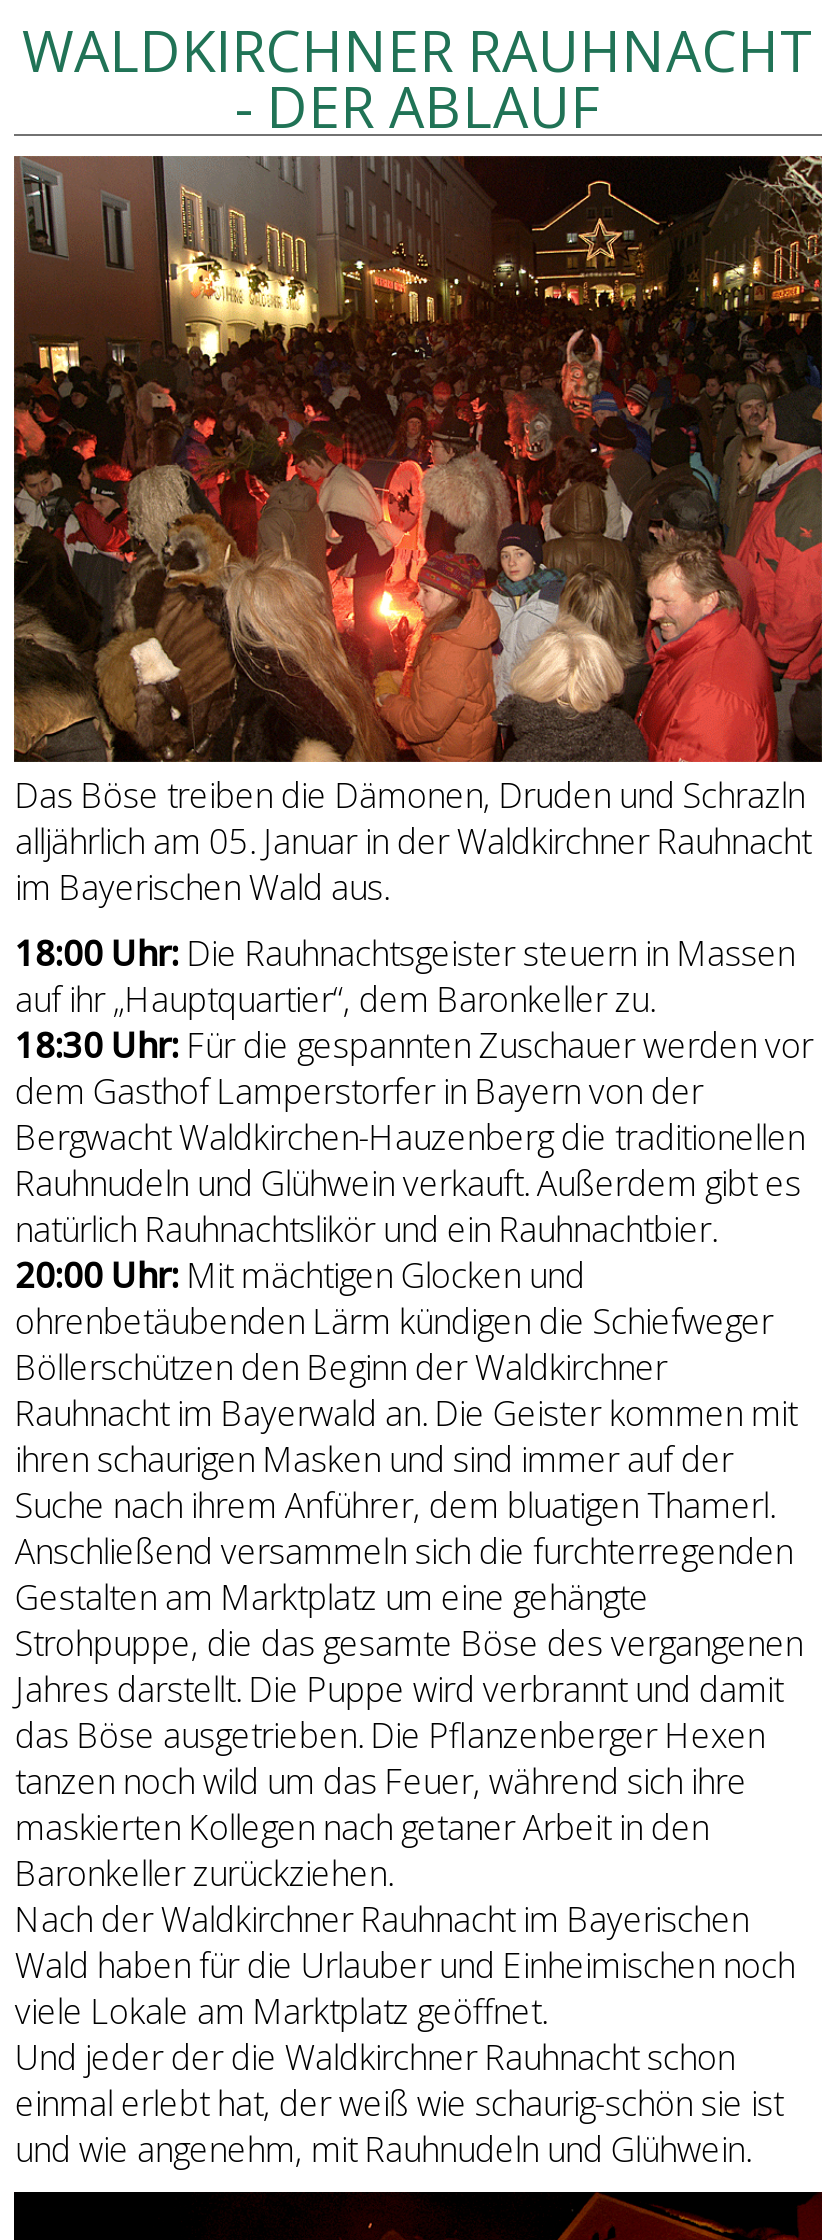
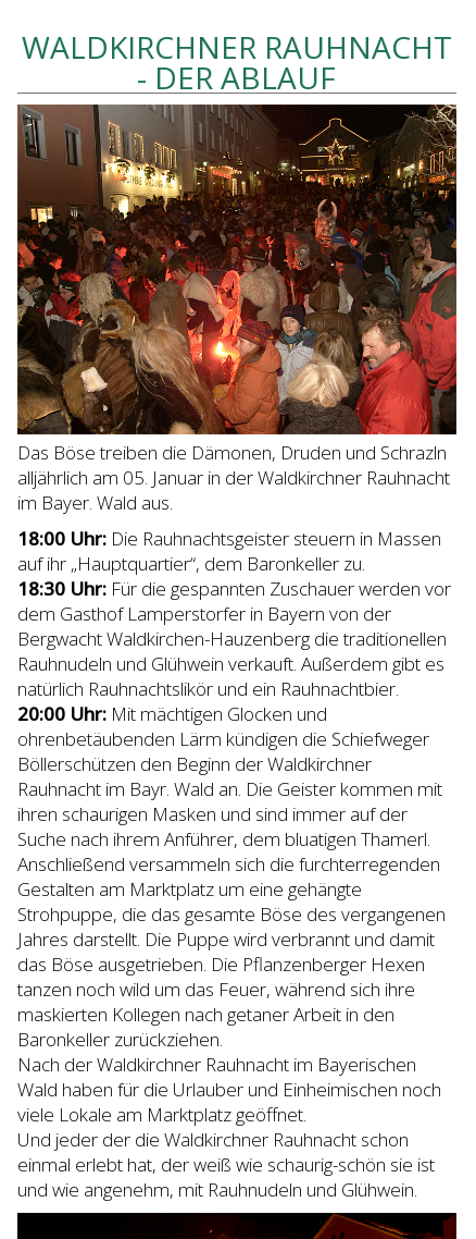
[15,863,389,909] im Bayerischen Wald aus. -> [18,489,173,514] im Bayer. Wald aus.
[15,1389,797,1435] Rauhnacht im Bayerwald an. Die Geister kommen mit -> [18,776,443,801] Rauhnacht im Bayr. Wald an. Die Geister kommen mit

